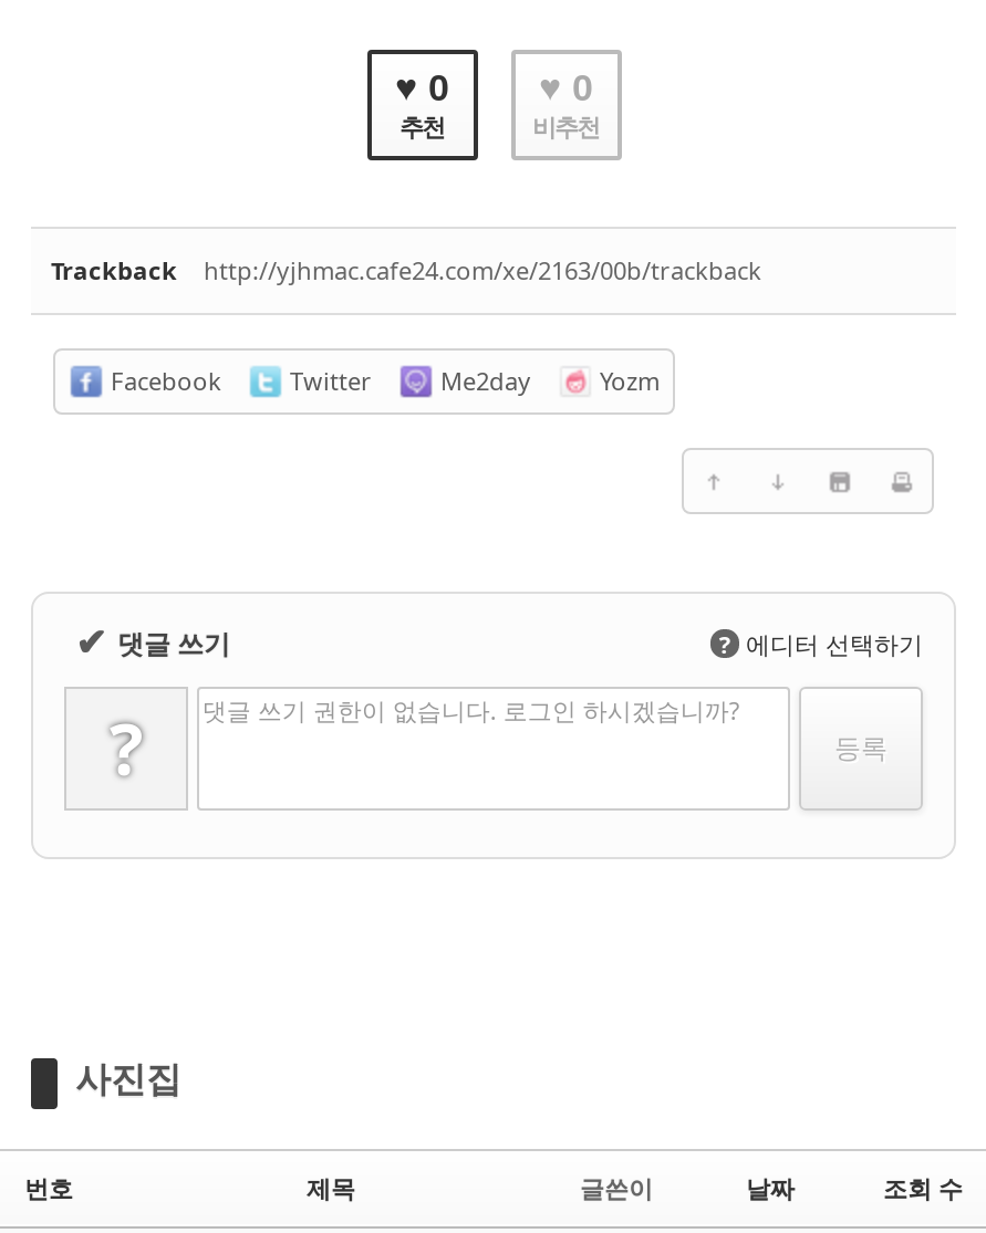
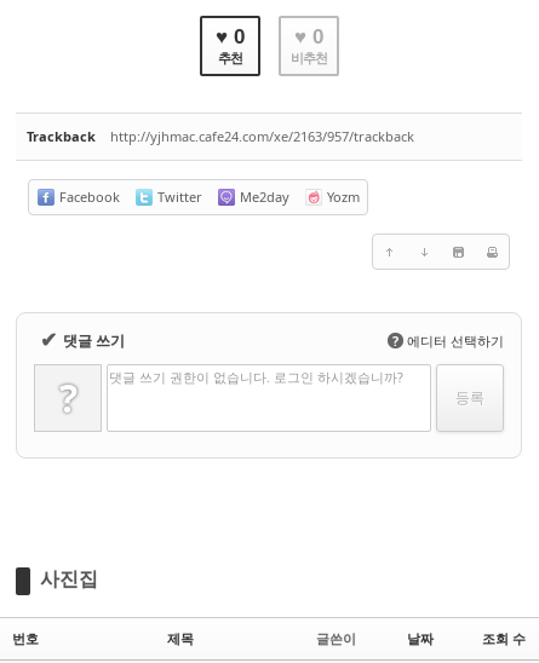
[204,252,761,285] http://yjhmac.cafe24.com/xe/2163/00b/trackback -> [110,126,414,145] http://yjhmac.cafe24.com/xe/2163/957/trackback

